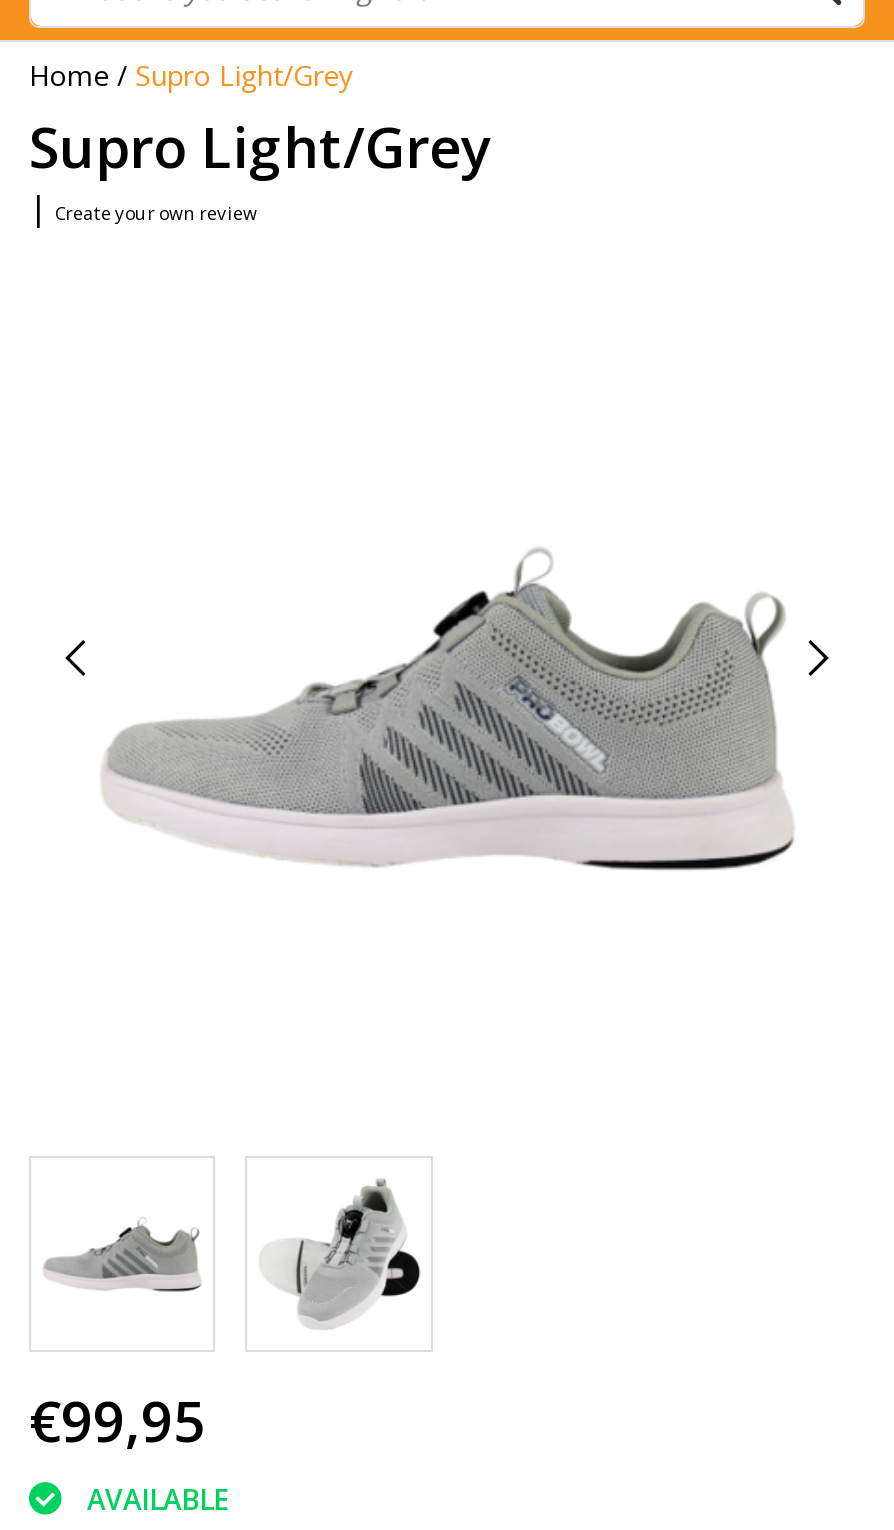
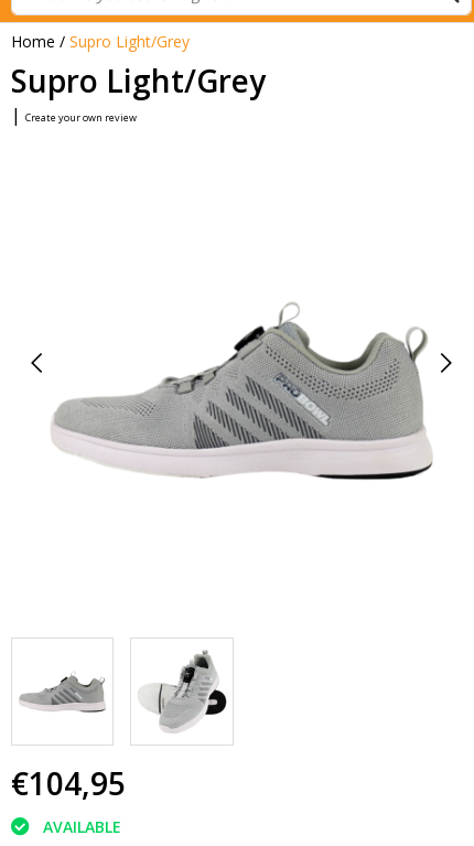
[29,1382,205,1458] €99,95 -> [11,762,126,804] €104,95

